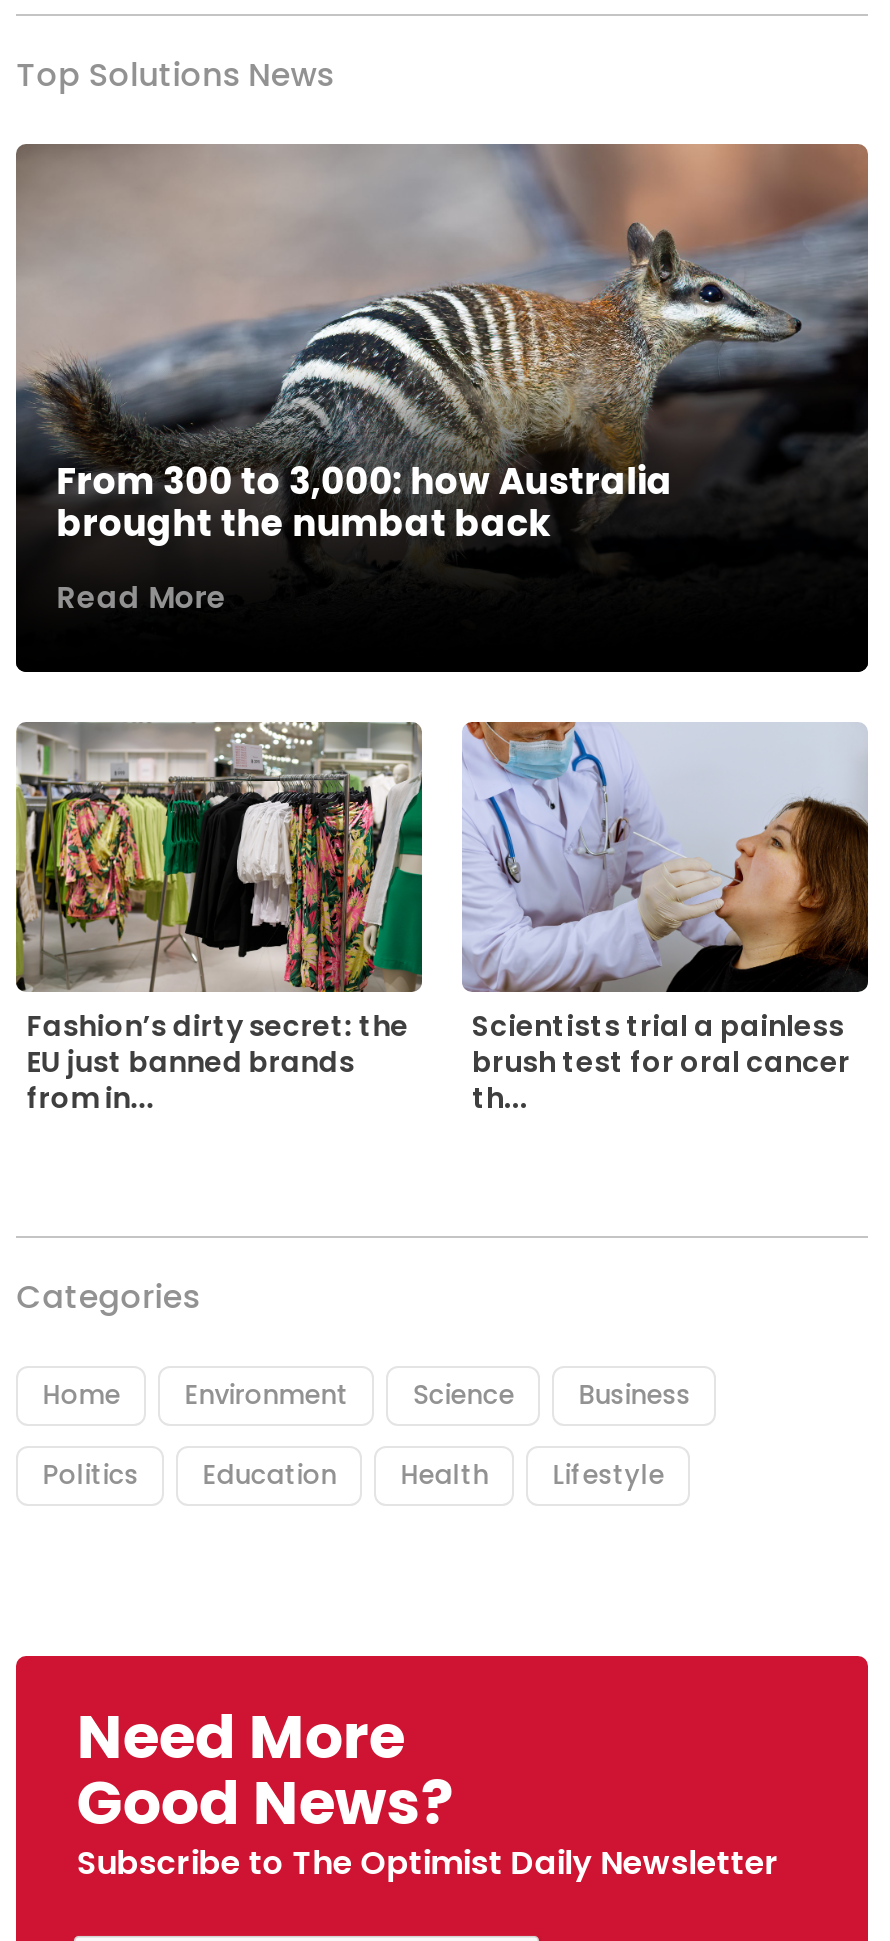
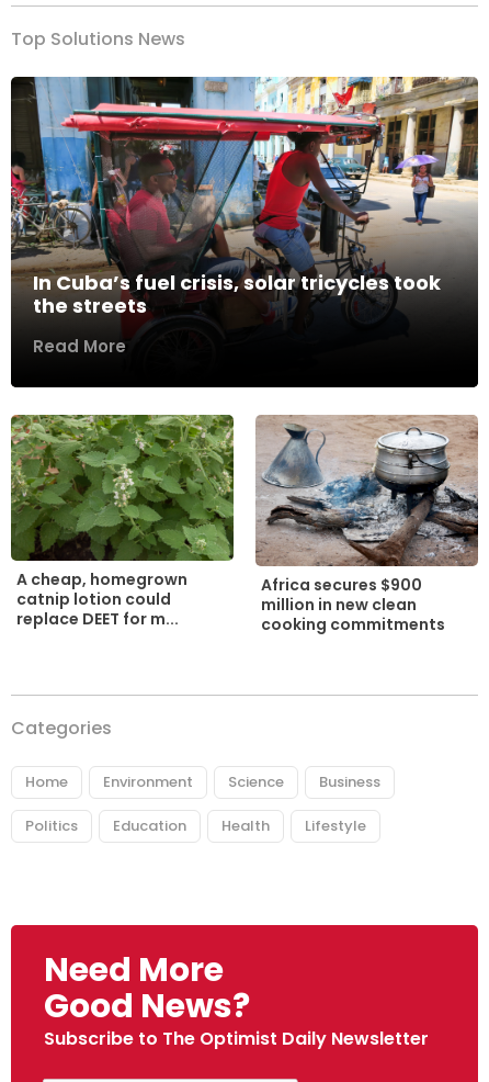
[16,142,868,547] [image] | From 300 to 3,000: how Australia | brought the numbat back -> [10,76,478,319] [image] | In Cuba’s fuel crisis, solar tricycles took | the streets
[16,722,424,1117] [image] | Fashion’s dirty secret: the | EU just banned brands | from in... -> [11,415,235,630] [image] | A cheap, homegrown | catnip lotion could | replace DEET for m...
[462,722,870,1117] [image] | Scientists trial a painless | brush test for oral cancer | th... -> [255,415,479,635] [image] | Africa secures $900 | million in new clean | cooking commitments

